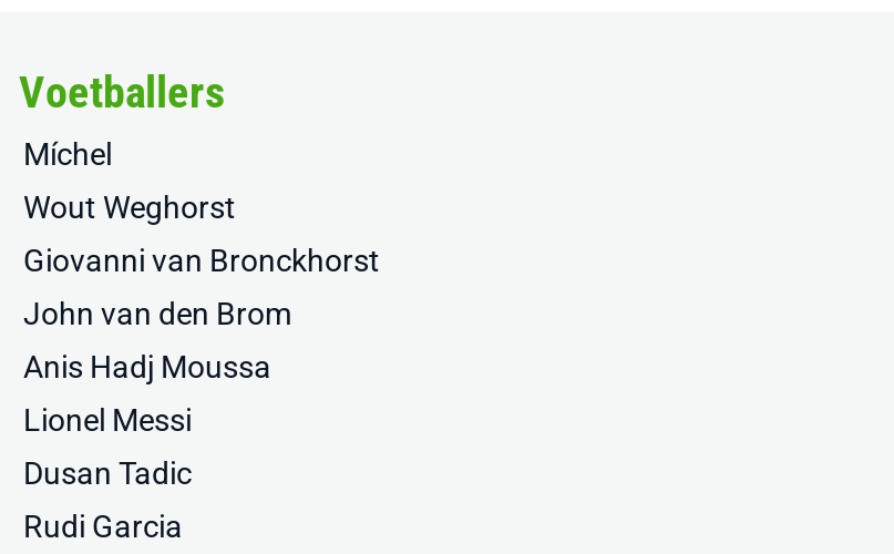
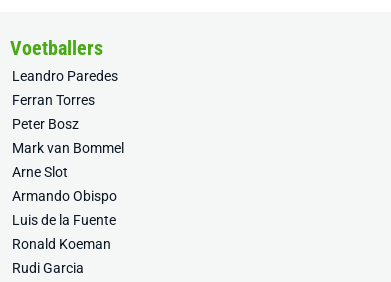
[23,136,380,491] Míchel | Wout Weghorst | Giovanni van Bronckhorst | John van den Brom | Anis Hadj Moussa | Lionel Messi | Dusan Tadic -> [12,68,124,252] Leandro Paredes | Ferran Torres | Peter Bosz | Mark van Bommel | Arne Slot | Armando Obispo | Luis de la Fuente | Ronald Koeman

